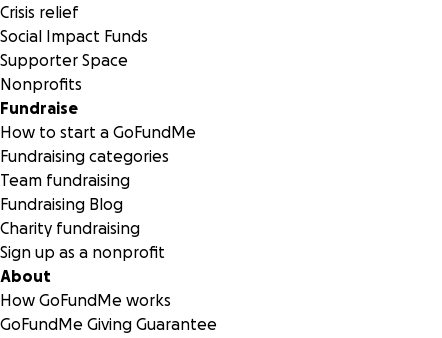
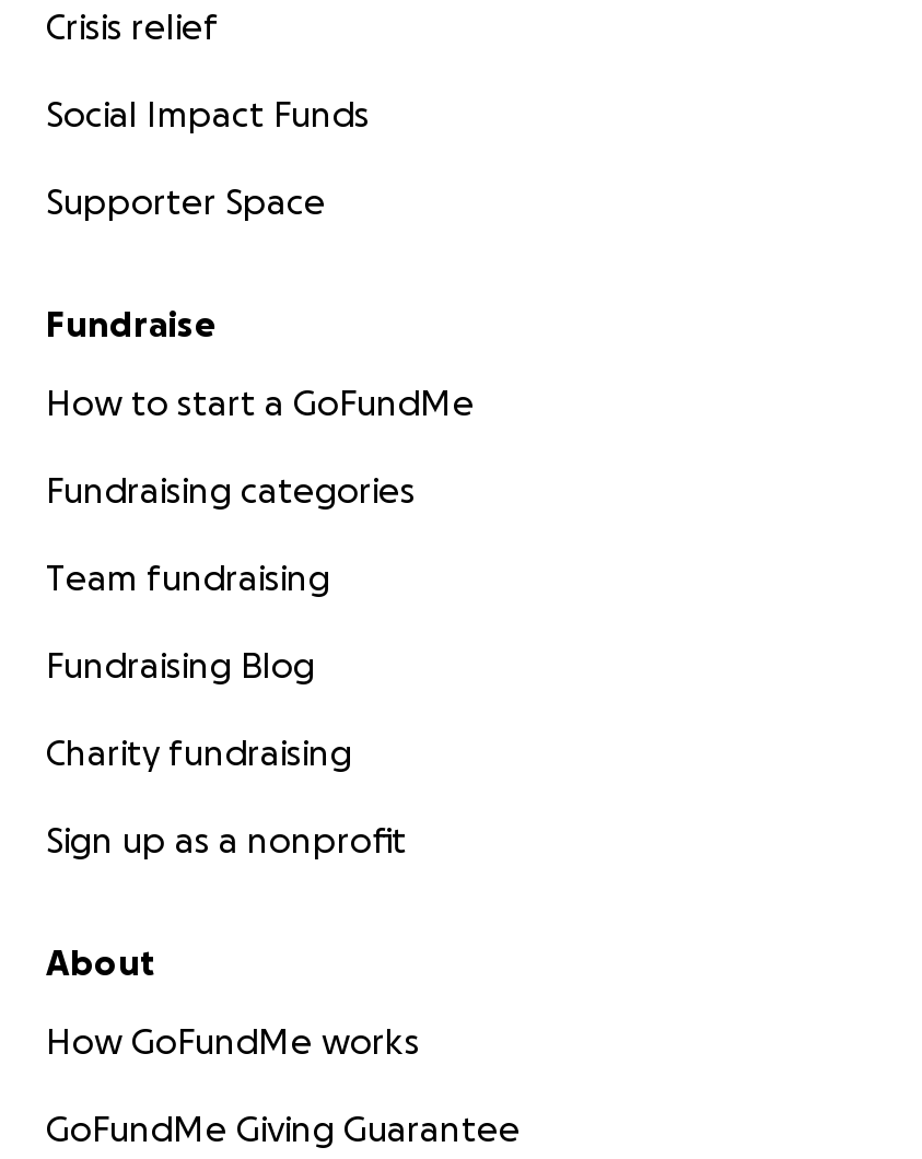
[0,75,82,93] Nonprofits -> none

